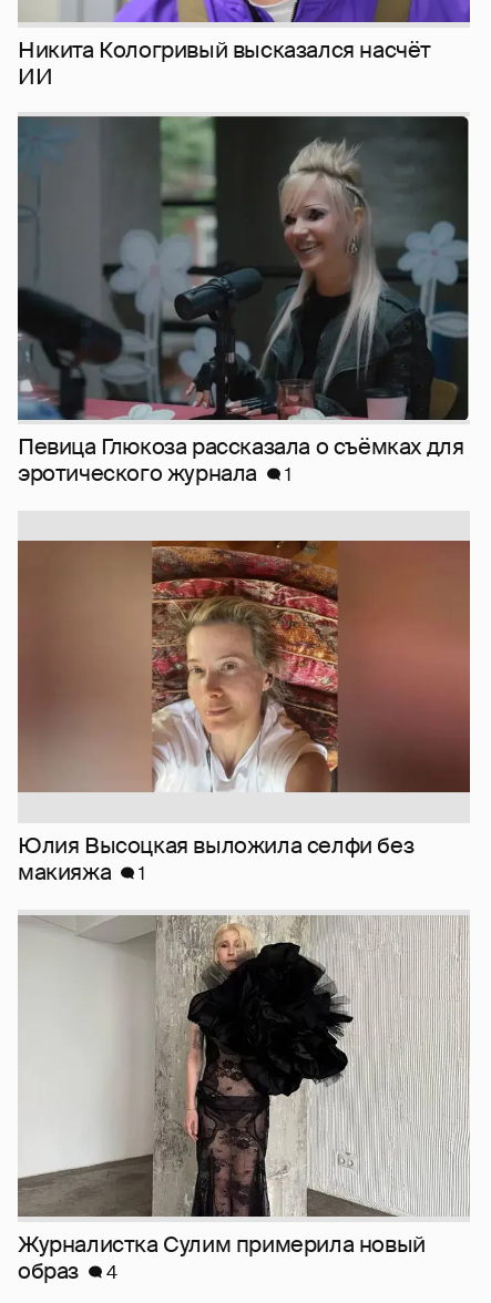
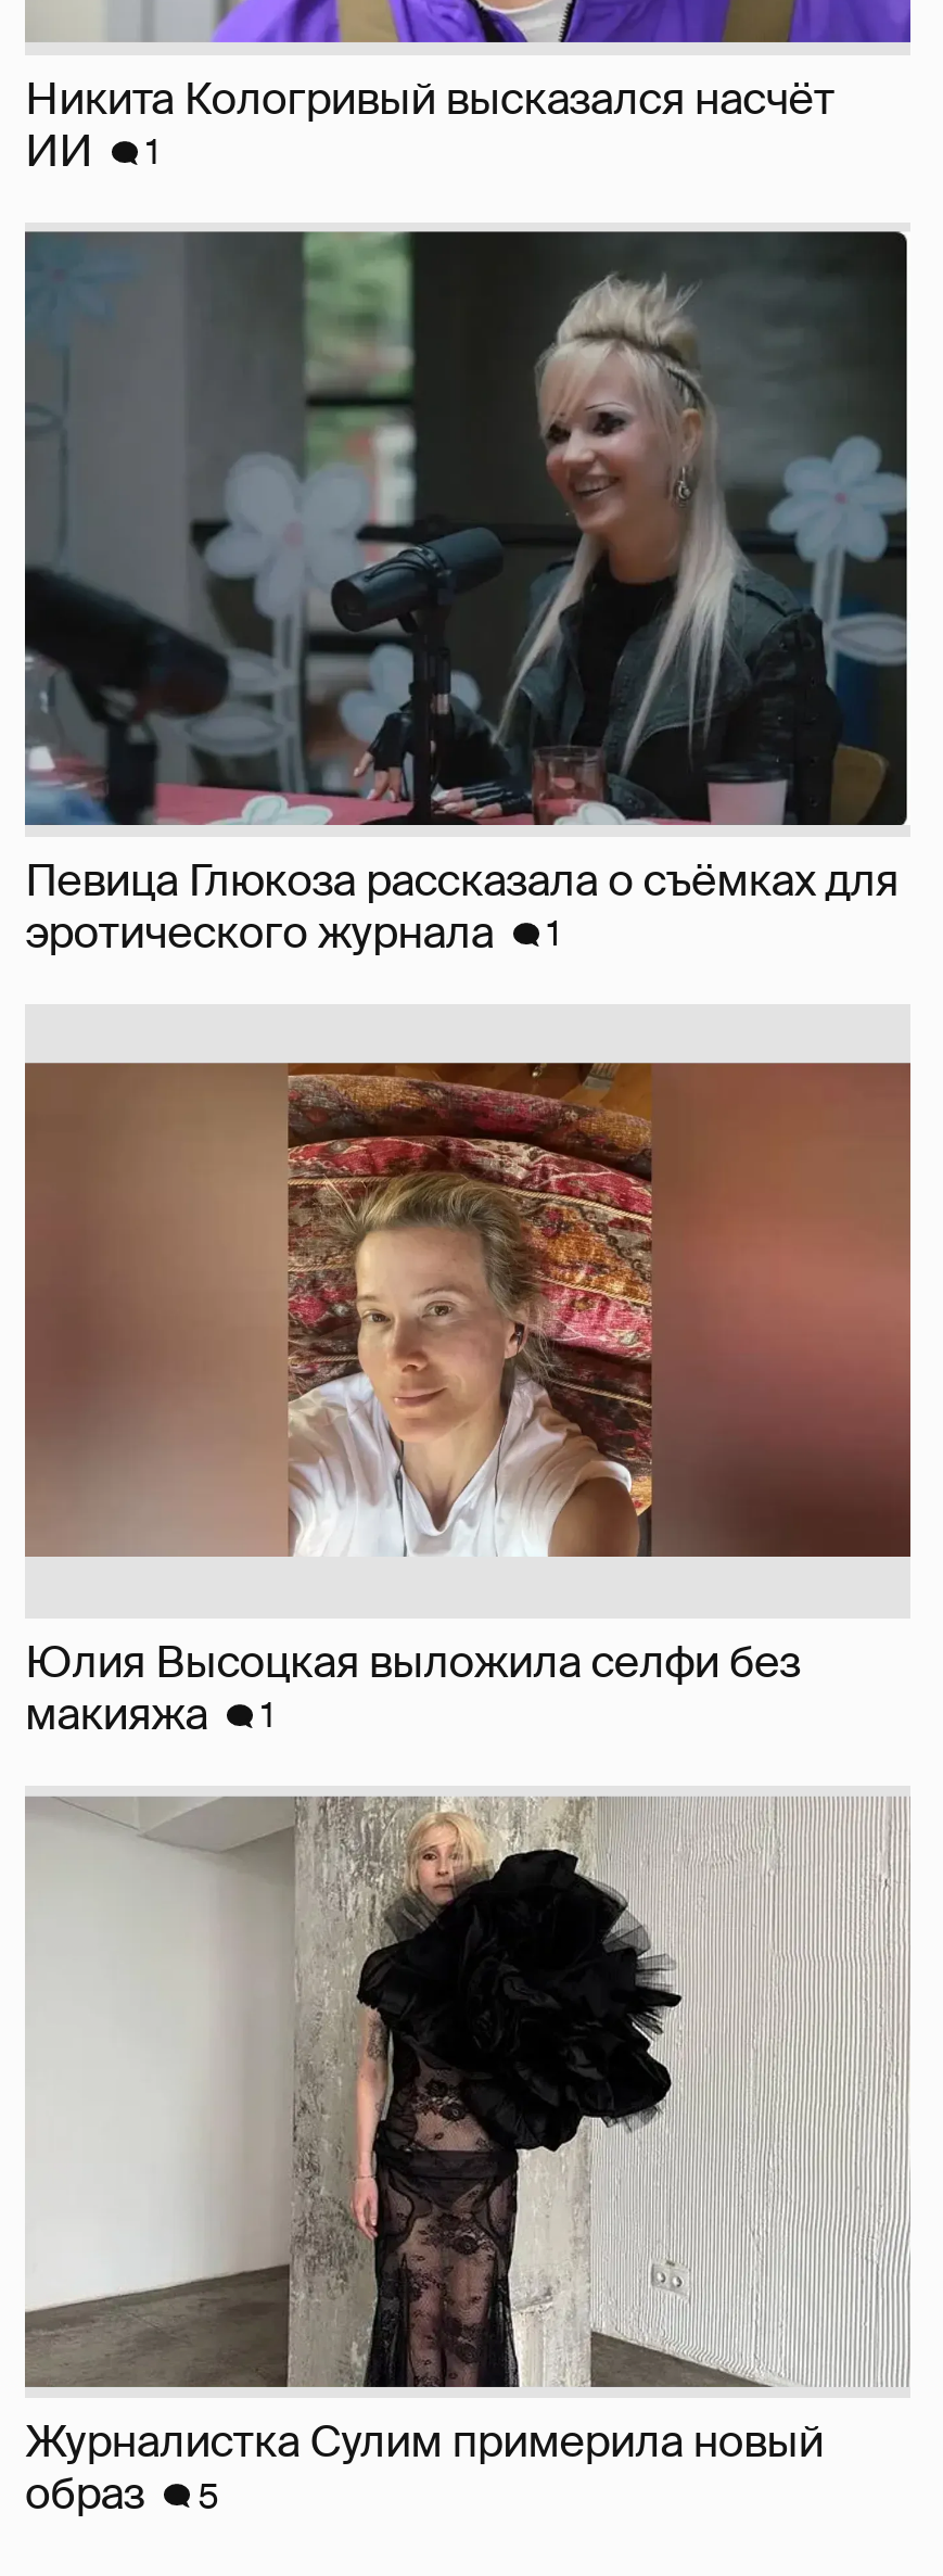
none -> [146,129,159,175] 1
[18,1257,117,1286] образ 4 -> [25,2466,219,2523] образ 5

